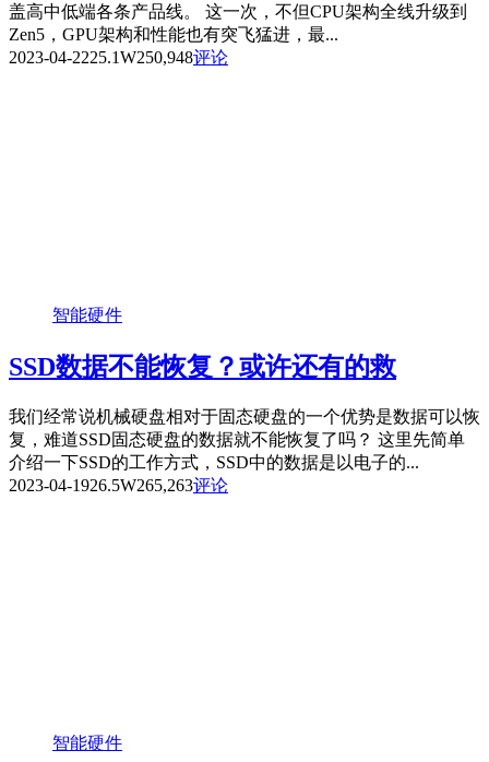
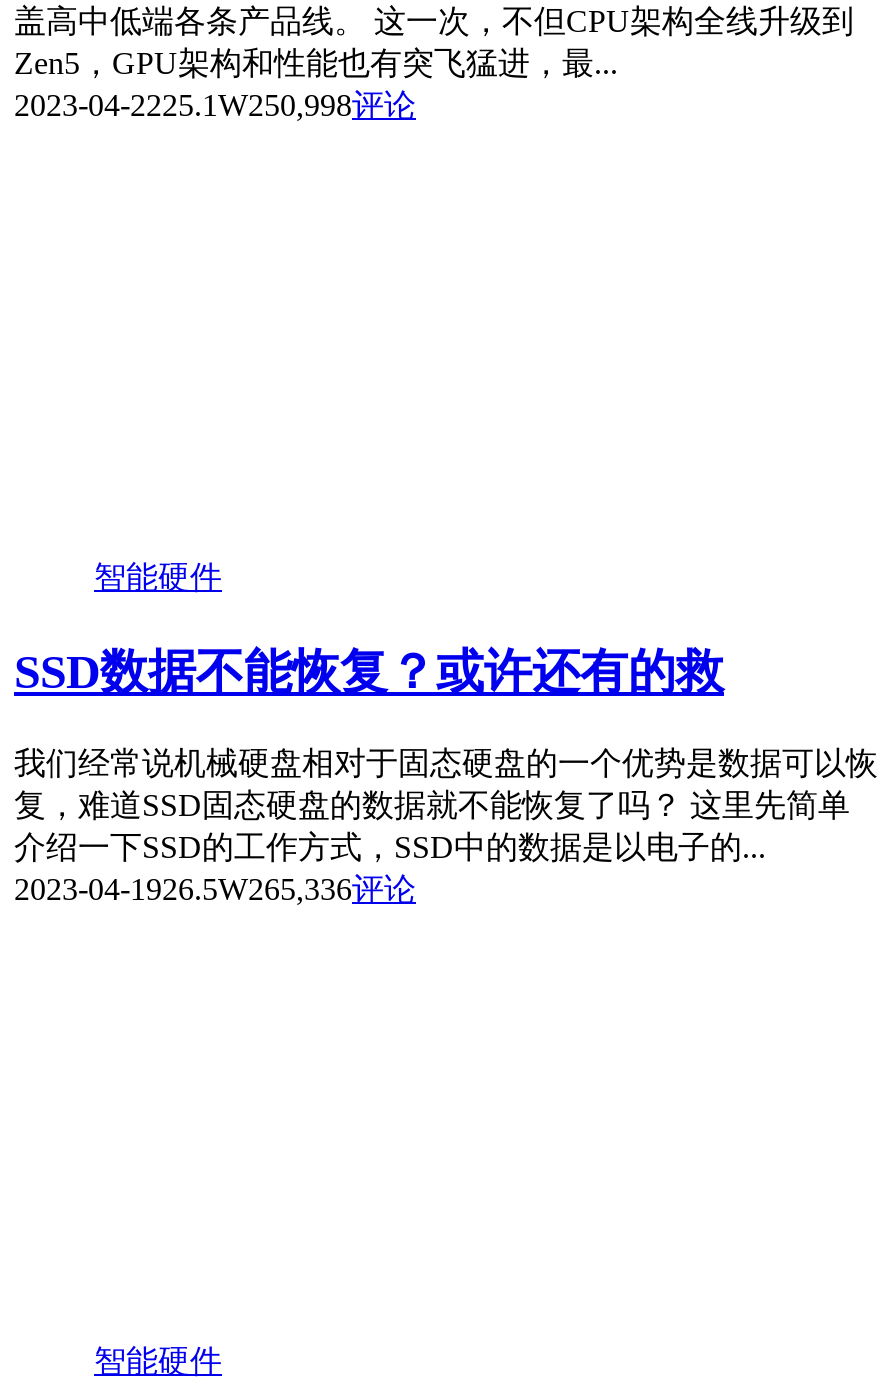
[9,48,228,67] 2023-04-2225.1W250,948评论 -> [14,88,416,122] 2023-04-2225.1W250,998评论
[9,476,228,494] 2023-04-1926.5W265,263评论 -> [14,872,416,906] 2023-04-1926.5W265,336评论

